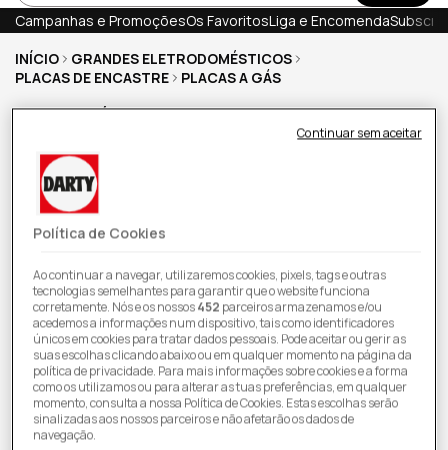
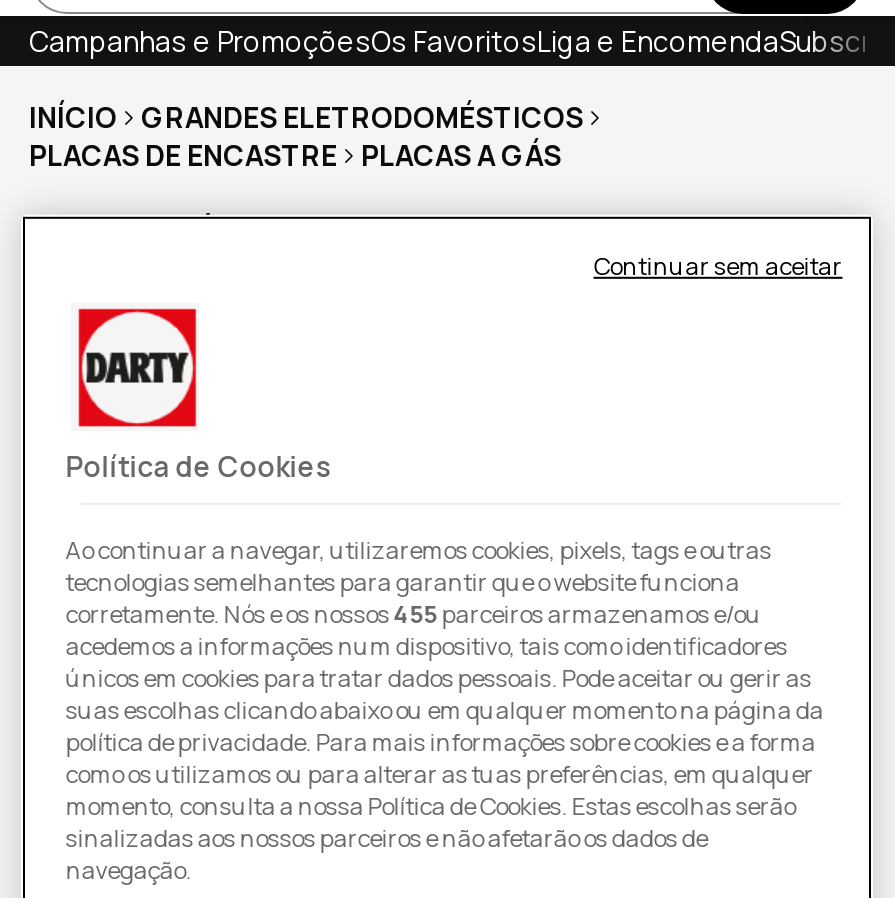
[33,299,382,316] corretamente. Nós e os nossos452 parceiros armazenamos e/ou -> [65,597,761,631] corretamente. Nós e os nossos455 parceiros armazenamos e/ou

